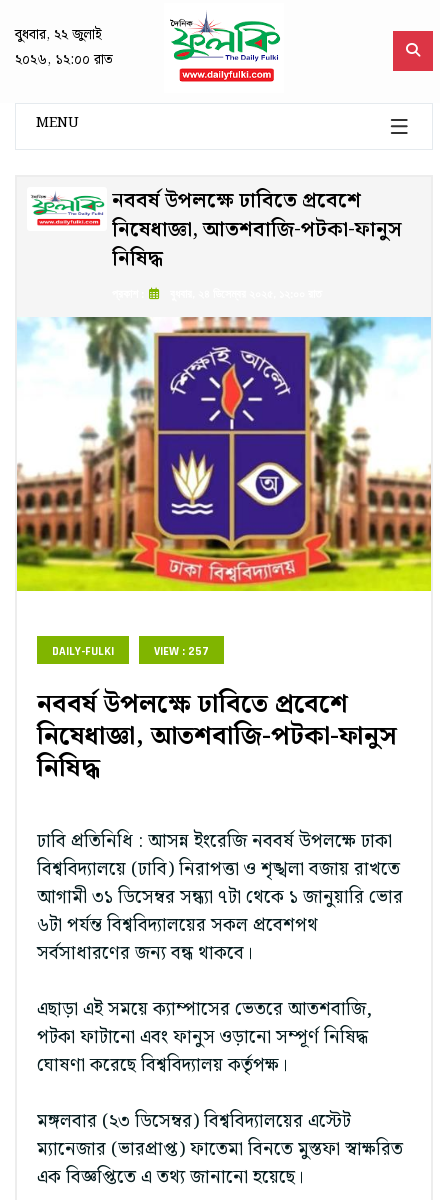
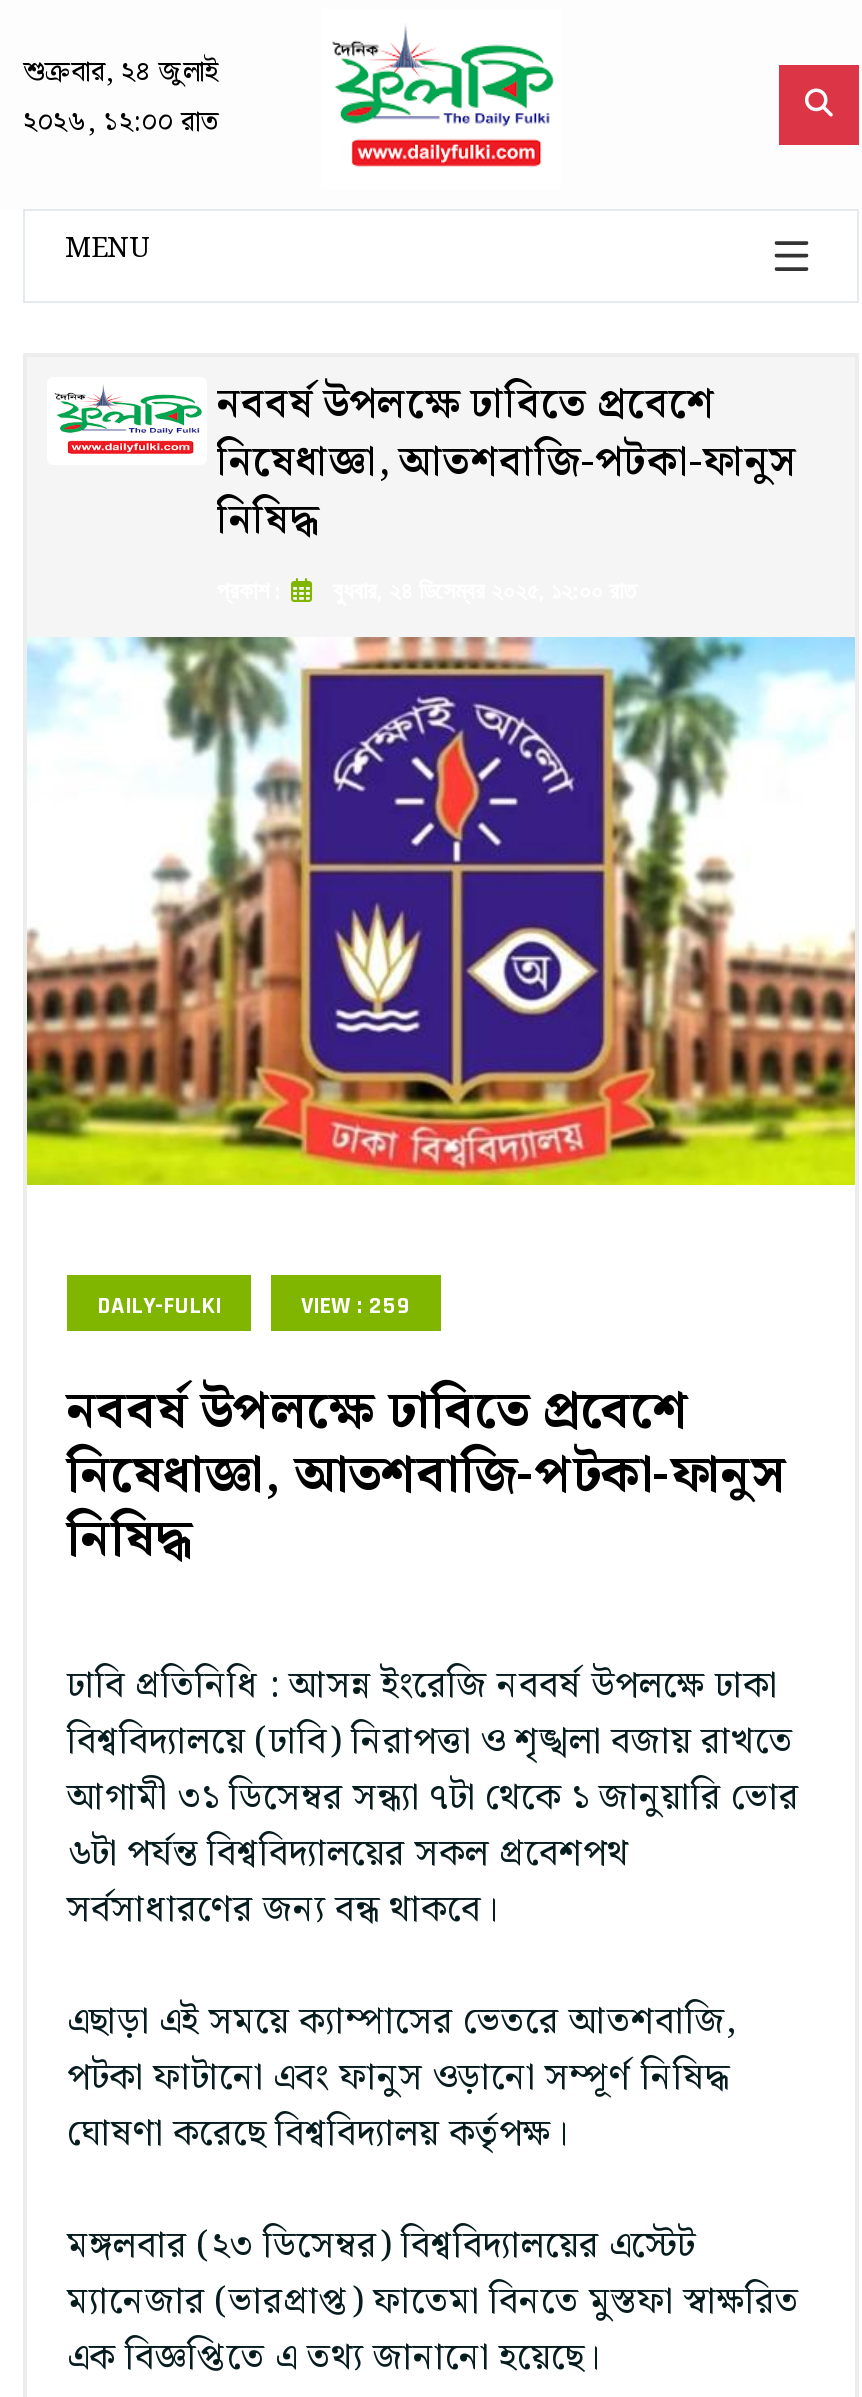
[15,24,102,46] বুধবার, ২২ জুলাই -> [23,51,219,95] শুক্রবার, ২৪ জুলাই
[154,644,209,659] VIEW : 257 -> [301,1292,411,1322] VIEW : 259

